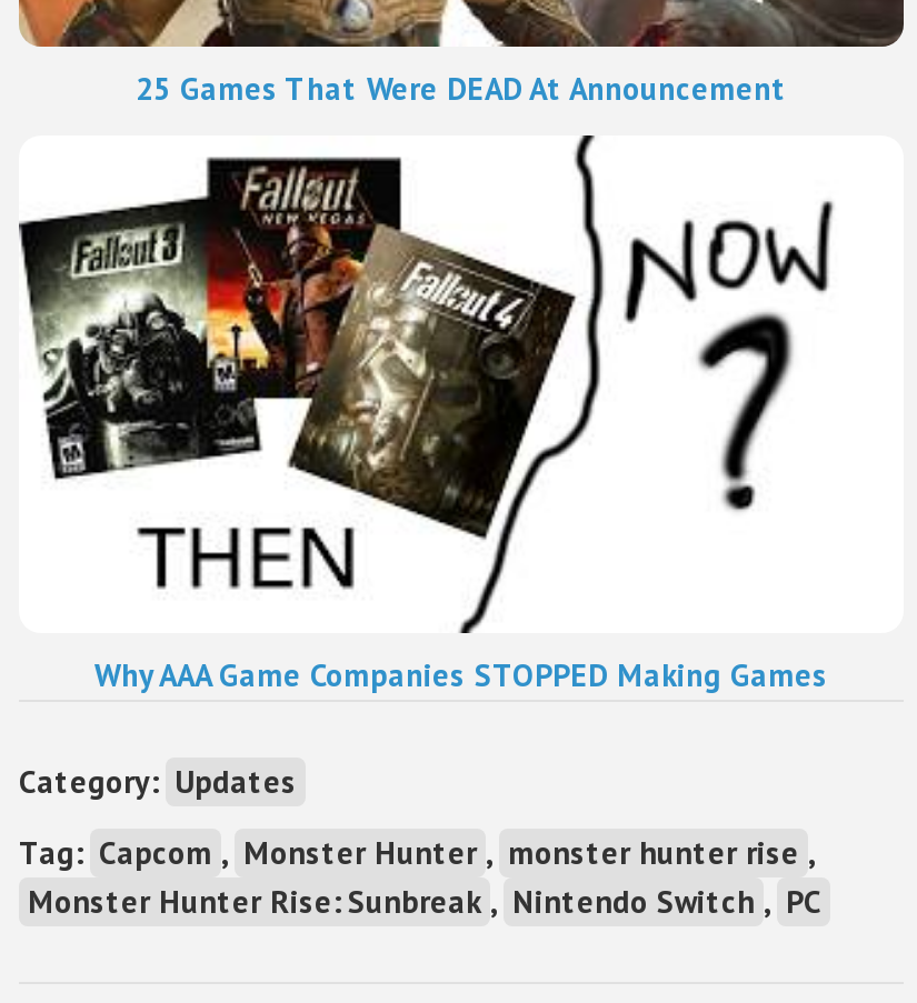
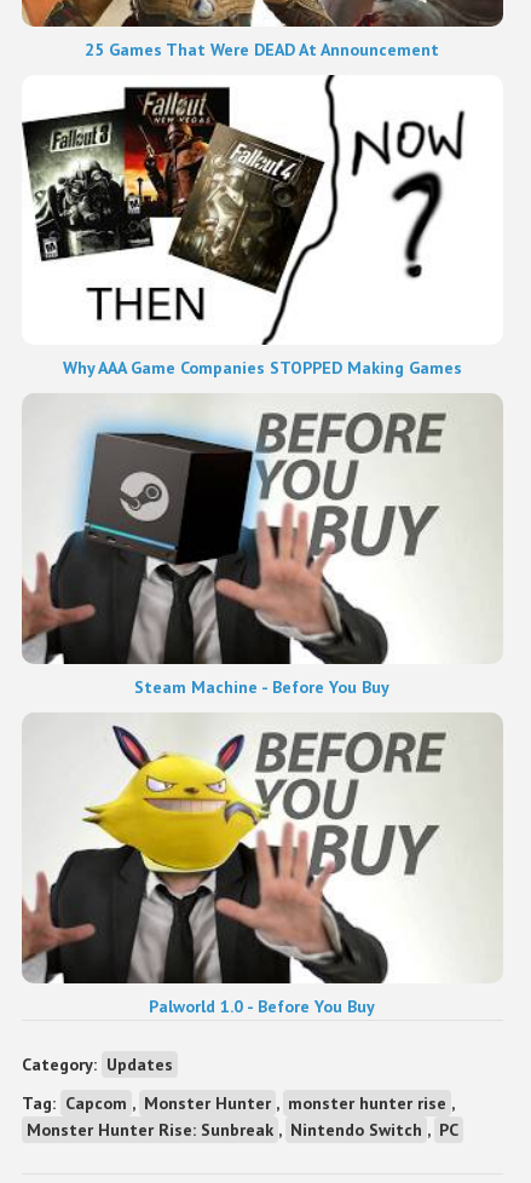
none -> [21,714,503,1018] [image] | Palworld 1.0 - Before You Buy
none -> [22,394,503,698] [image] | Steam Machine - Before You Buy

